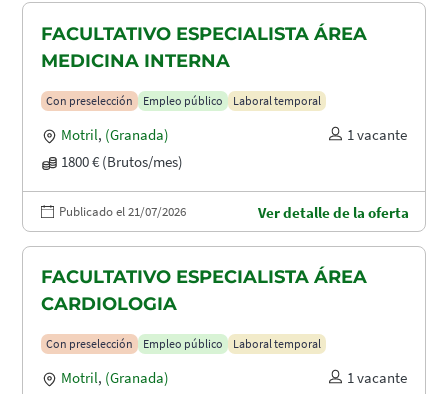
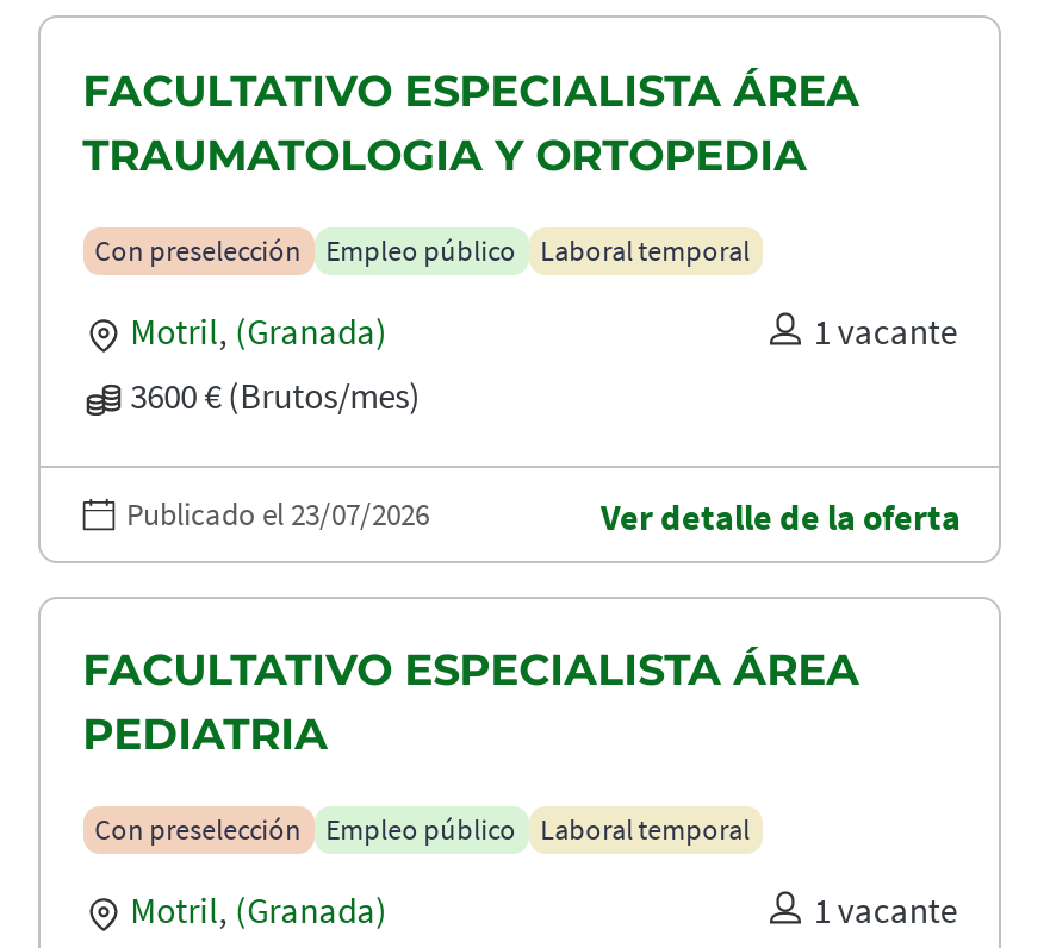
[41,50,230,72] MEDICINA INTERNA -> [82,129,807,182] TRAUMATOLOGIA Y ORTOPEDIA
[61,152,183,171] 1800 € (Brutos/mes) -> [130,372,421,418] 3600 € (Brutos/mes)
[59,203,186,220] Publicado el 21/07/2026 -> [126,494,429,534] Publicado el 23/07/2026
[41,293,177,315] CARDIOLOGIA -> [82,710,328,762] PEDIATRIA

